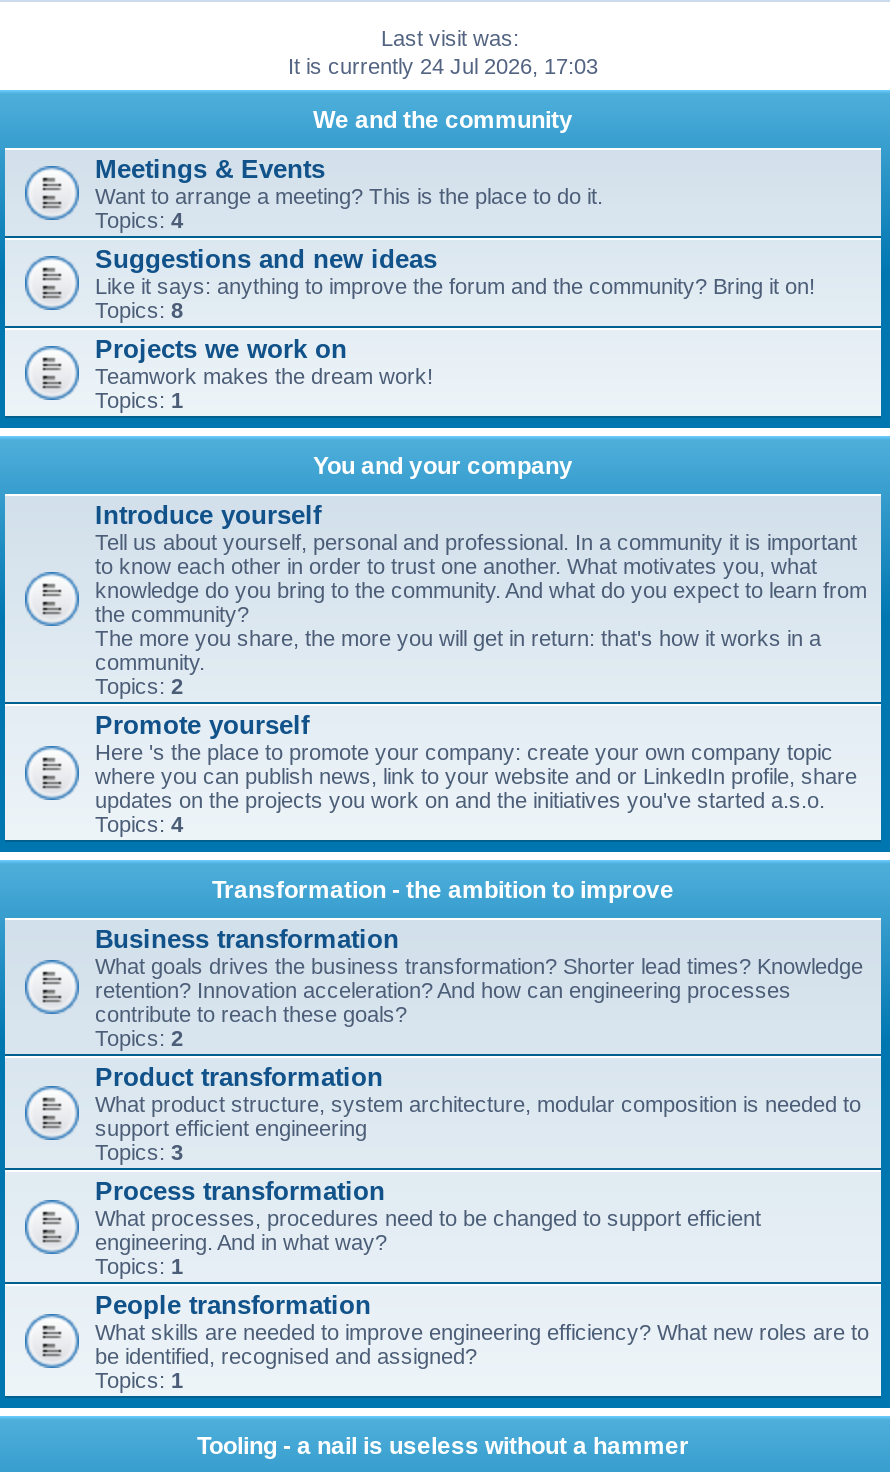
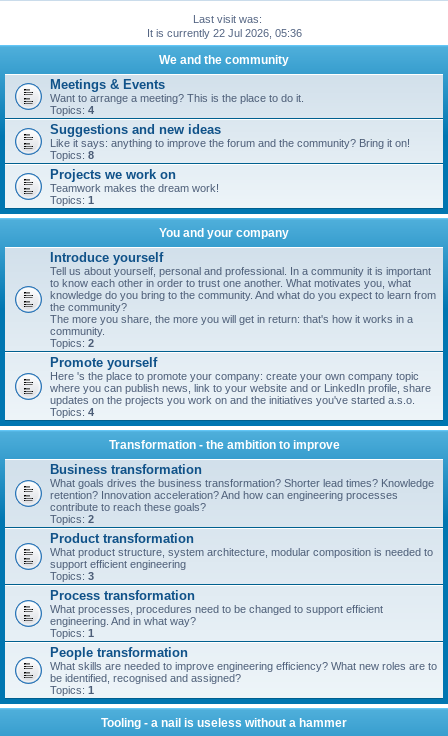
[288,54,598,78] It is currently 24 Jul 2026, 17:03 -> [146,27,301,39] It is currently 22 Jul 2026, 05:36

